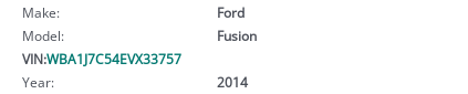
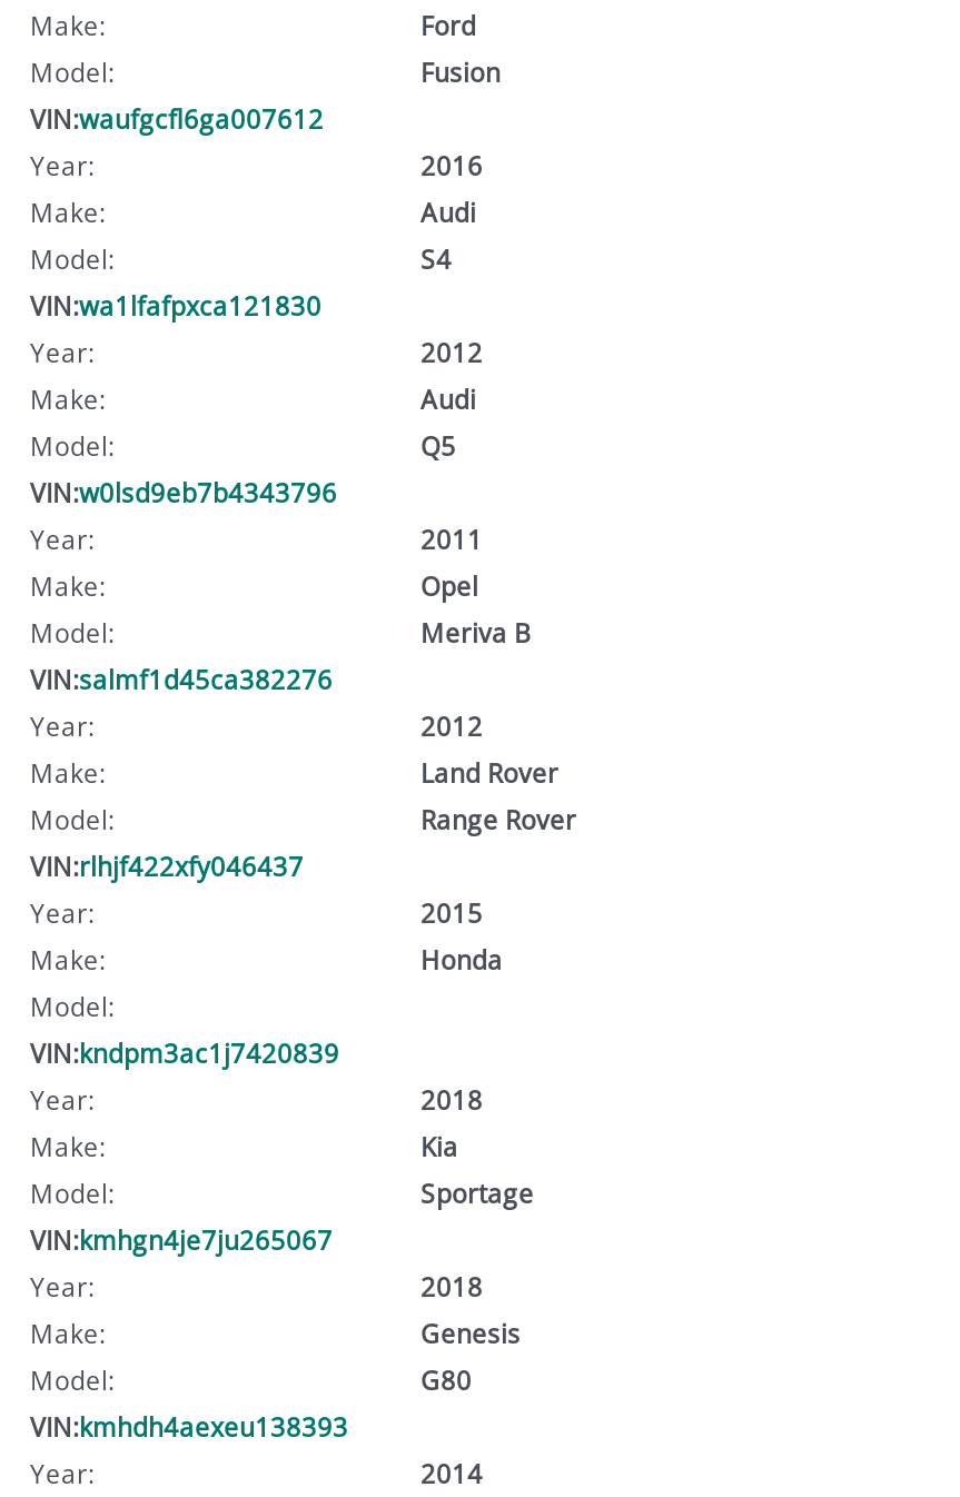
[22,49,181,67] VIN:WBA1J7C54EVX33757 -> [30,99,576,1443] VIN:waufgcfl6ga007612 | Year: | 2016 | Make: | Audi | Model: | S4 | VIN:wa1lfafpxca121830 | Year: | 2012 | Make: | Audi | Model: | Q5 | VIN:w0lsd9eb7b4343796 | Year: | 2011 | Make: | Opel | Model: | Meriva B | VIN:salmf1d45ca382276 | Year: | 2012 | Make: | Land Rover | Model: | Range Rover | VIN:rlhjf422xfy046437 | Year: | 2015 | Make: | Honda | Model: | VIN:kndpm3ac1j7420839 | Year: | 2018 | Make: | Kia | Model: | Sportage | VIN:kmhgn4je7ju265067 | Year: | 2018 | Make: | Genesis | Model: | G80 | VIN:kmhdh4aexeu138393

